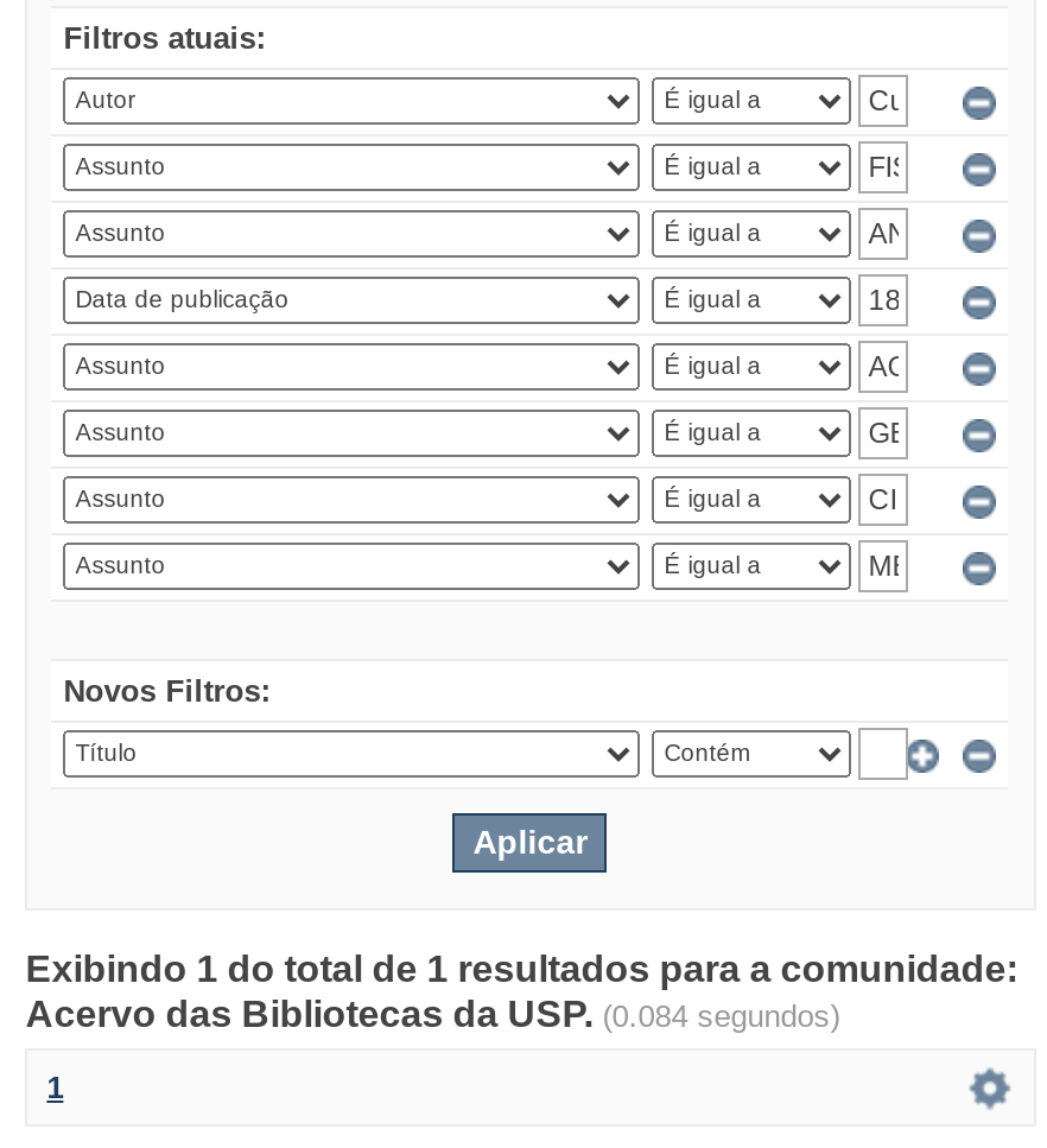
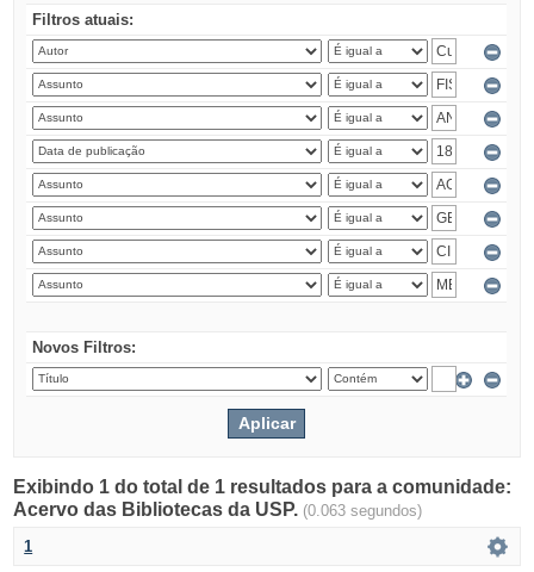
[25,994,840,1034] Acervo das Bibliotecas da USP. (0.084 segundos) -> [13,499,422,520] Acervo das Bibliotecas da USP. (0.063 segundos)

